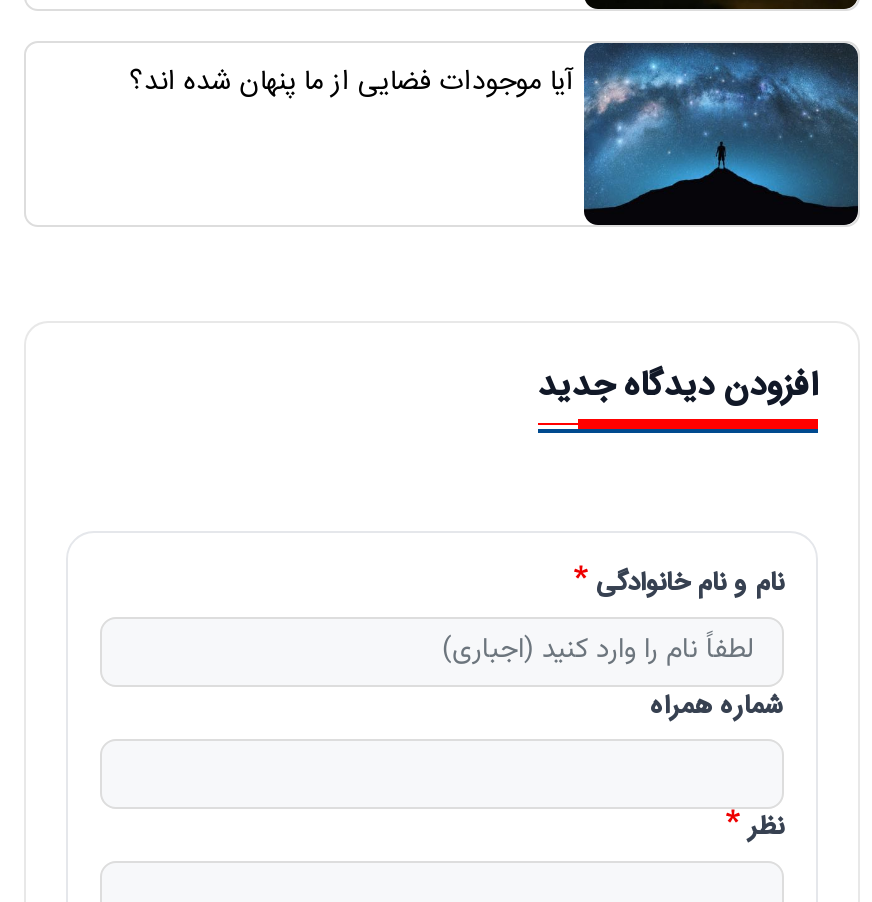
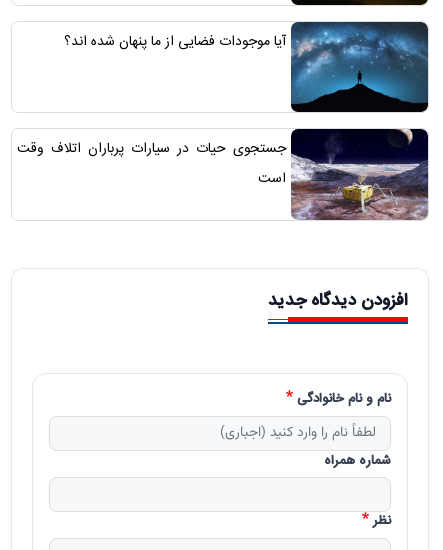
none -> [17,128,429,220] [image] | جستجوی حیات در سیارات پرباران اتلاف وقت | است

